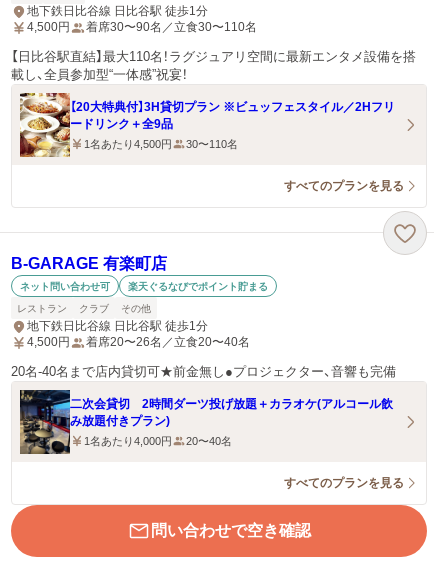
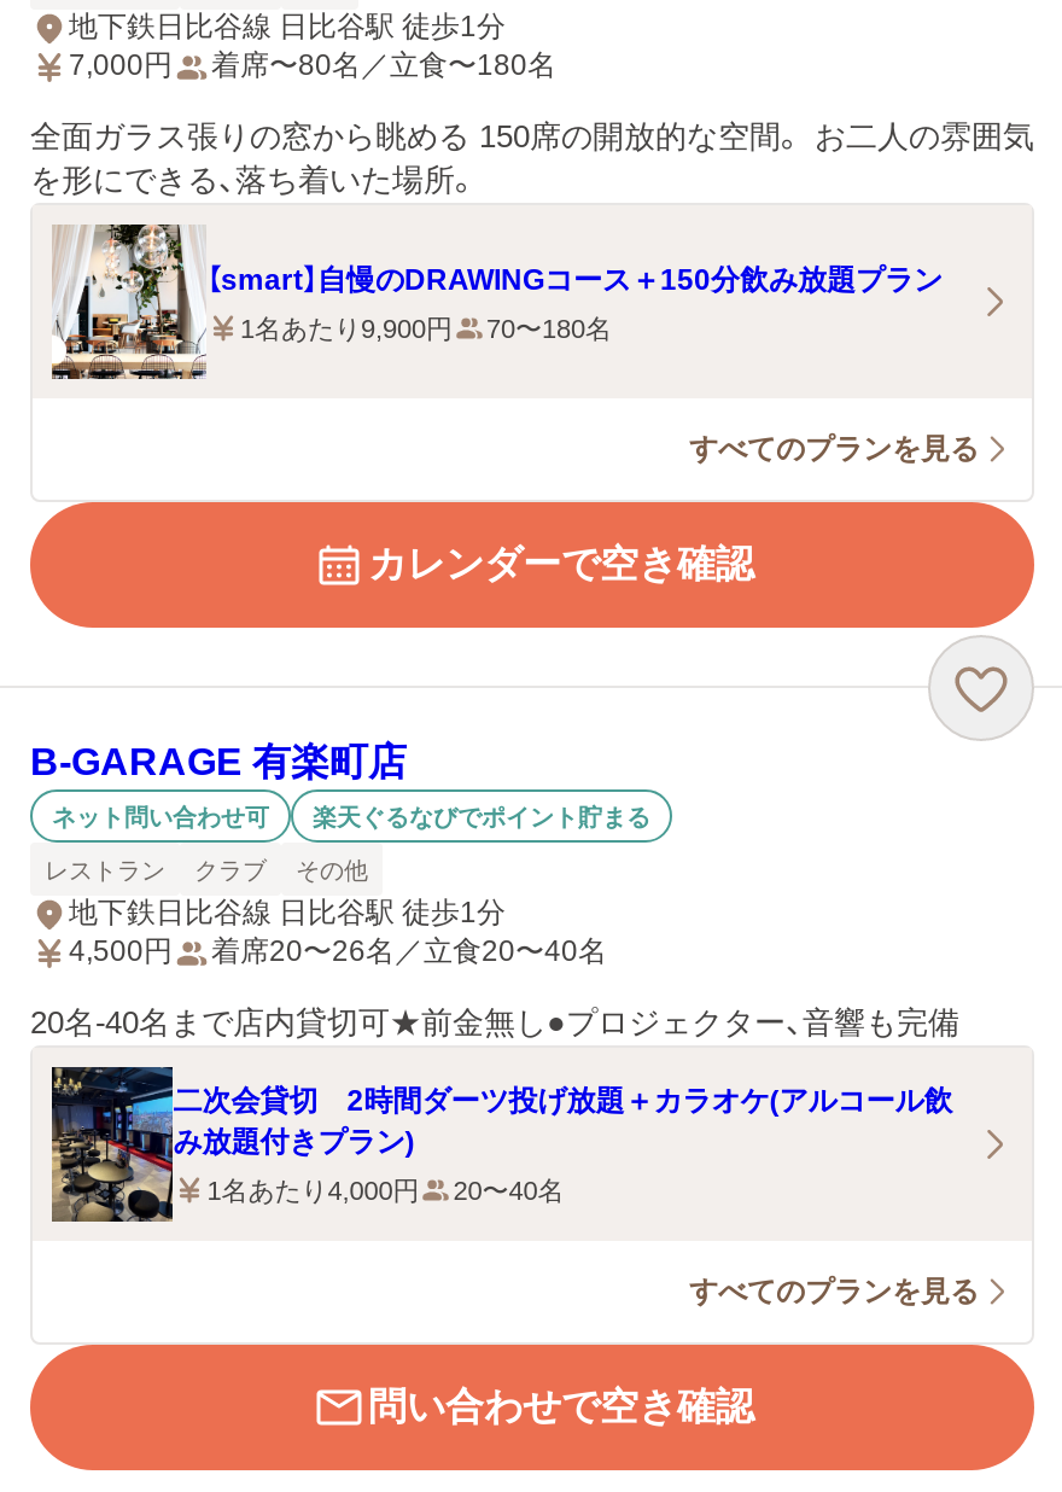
[27,20,257,34] 4,500円 | 着席30〜90名／立食30〜110名 -> [69,48,556,82] 7,000円 | 着席〜80名／立食〜180名
[11,49,416,82] 【日比谷駅直結】最大110名！ラグジュアリ空間に最新エンタメ設備を搭 | 載し、全員参加型“一体感”祝宴！ -> [30,118,1034,198] 全面ガラス張りの窓から眺める 150席の開放的な空間。 お二人の雰囲気 | を形にできる、落ち着いた場所。
[19,92,395,158] [image] | 【20大特典付】3H貸切プラン ※ビュッフェスタイル／2Hフリ | ードリンク＋全9品 -> [49,222,943,381] [image] | 【smart】自慢のDRAWINGコース＋150分飲み放題プラン
[84,138,238,150] 1名あたり4,500円 | 30〜110名 -> [240,313,612,342] 1名あたり9,900円 | 70〜180名
none -> [368,543,754,584] カレンダーで空き確認

